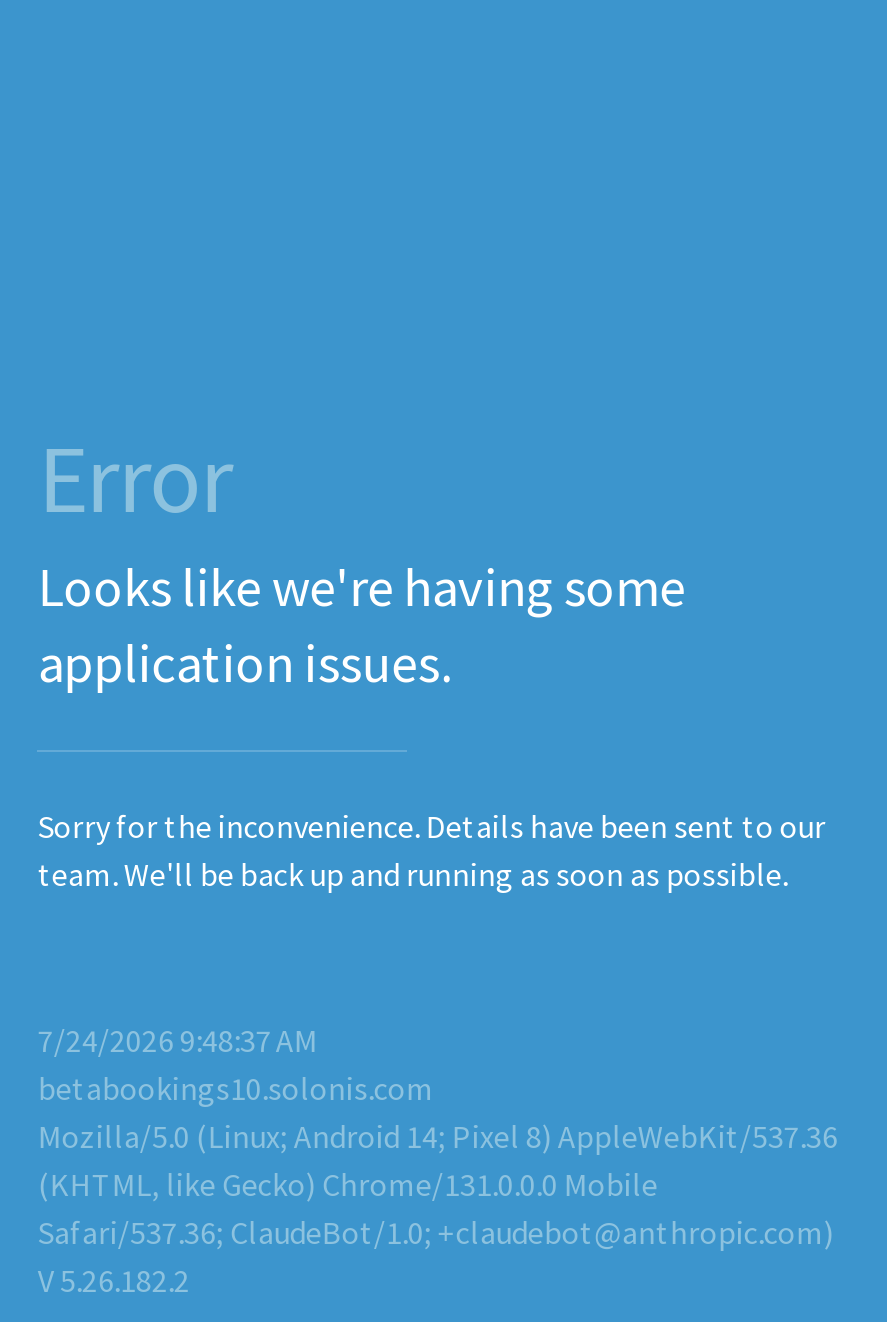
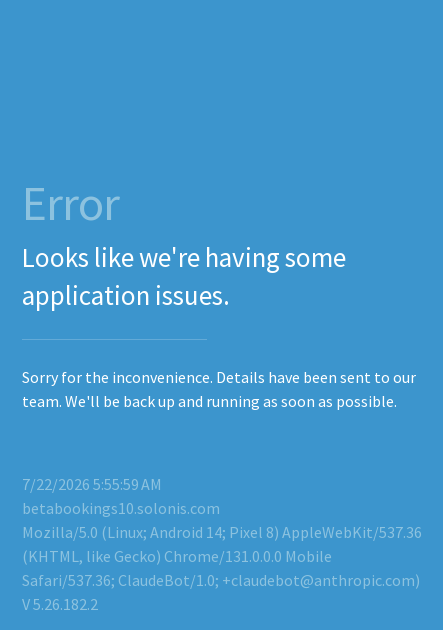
[38,1019,318,1059] 7/24/2026 9:48:37 AM -> [22,473,162,493] 7/22/2026 5:55:59 AM

